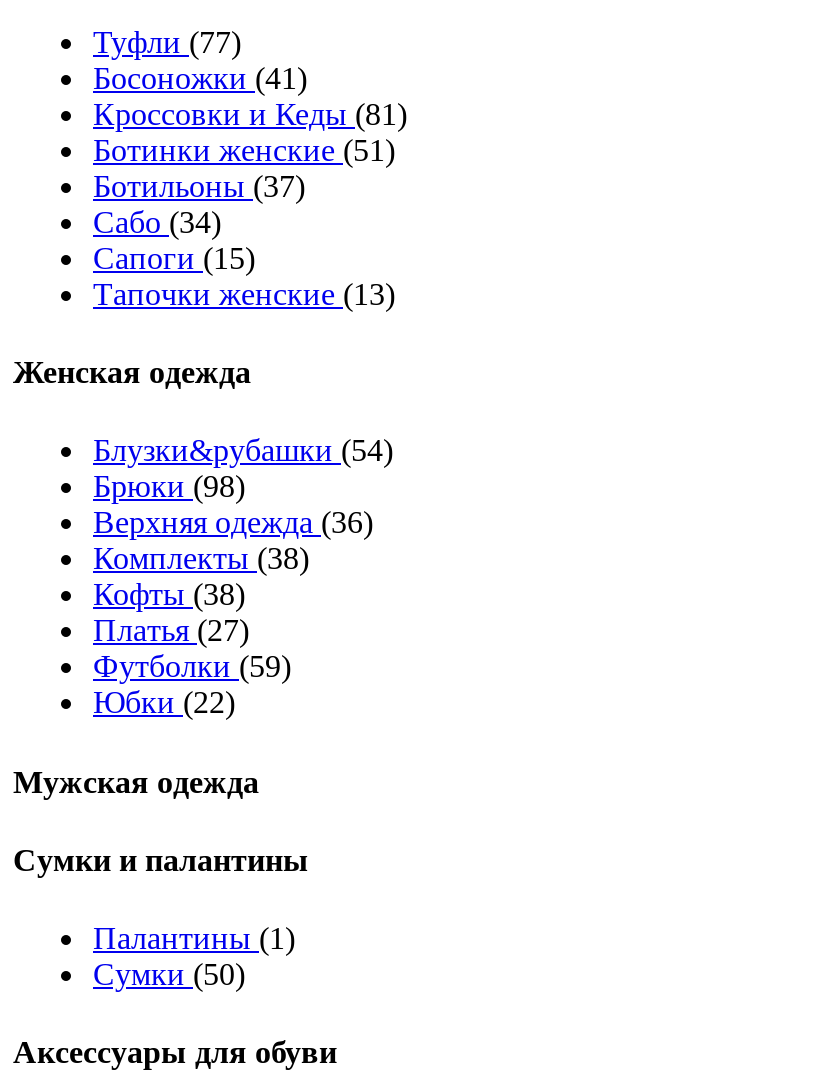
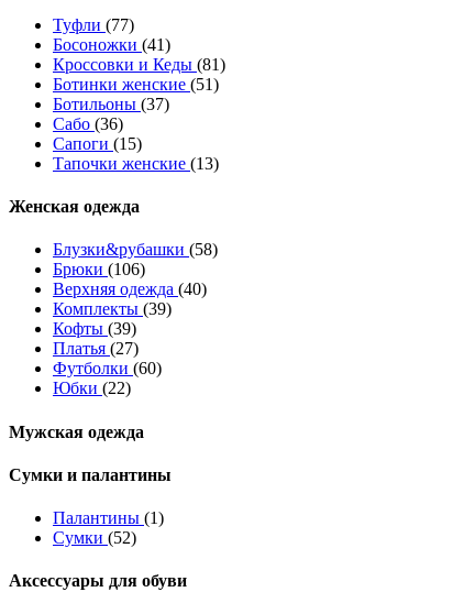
[93,205,221,239] Сабо (34) -> [53,114,123,133] Сабо (36)
[93,434,393,468] Блузки&рубашки (54) -> [53,240,218,259] Блузки&рубашки (58)
[93,470,245,504] Брюки (98) -> [53,260,145,279] Брюки (106)
[93,506,373,540] Верхняя одежда (36) -> [53,280,207,299] Верхняя одежда (40)
[93,542,309,576] Комплекты (38) -> [53,300,172,318] Комплекты (39)
[93,578,245,612] Кофты (38) -> [53,319,136,338] Кофты (39)
[93,650,291,684] Футболки (59) -> [53,359,162,378] Футболки (60)
[93,957,245,991] Сумки (50) -> [53,528,136,547] Сумки (52)

